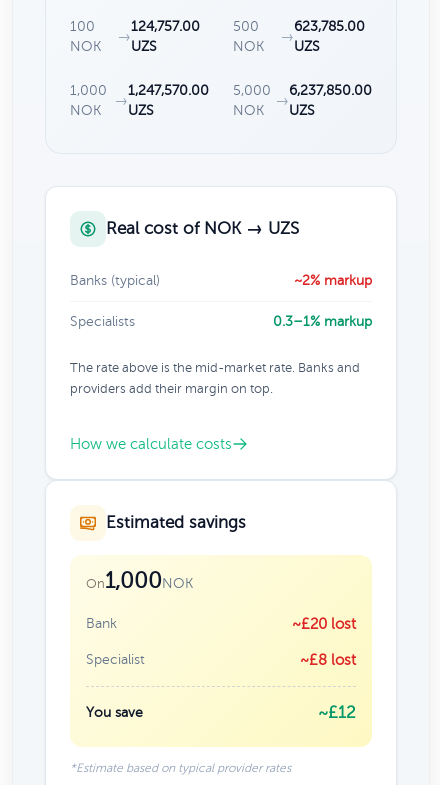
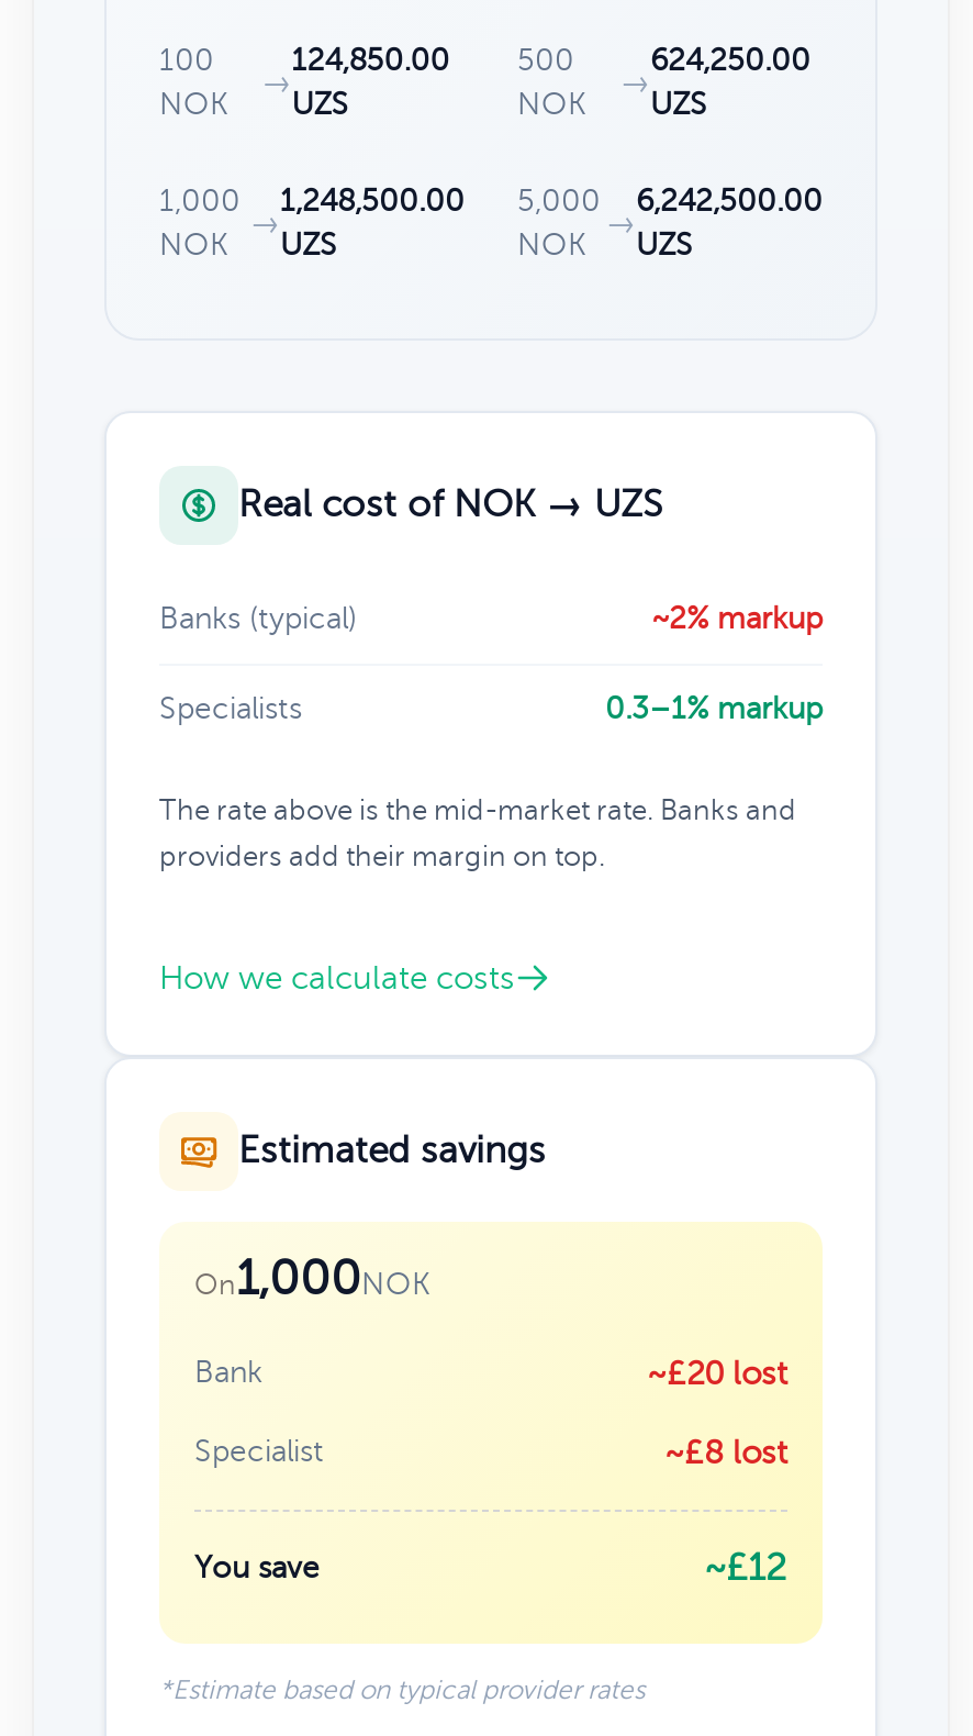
[131,19,200,34] 124,757.00 -> [292,43,450,76] 124,850.00
[294,19,365,34] 623,785.00 -> [650,43,810,76] 624,250.00
[128,83,209,98] 1,247,570.00 -> [280,184,465,217] 1,248,500.00
[289,83,372,98] 6,237,850.00 -> [636,184,823,217] 6,242,500.00

